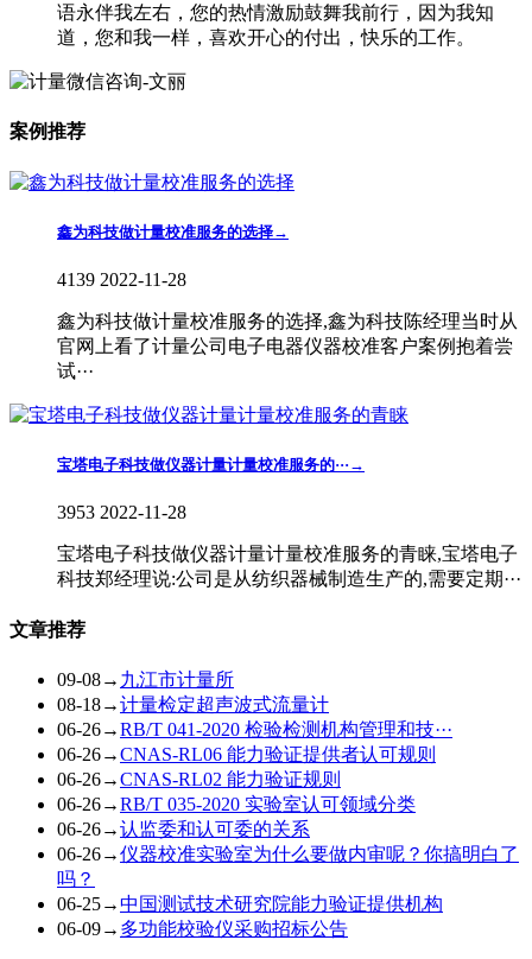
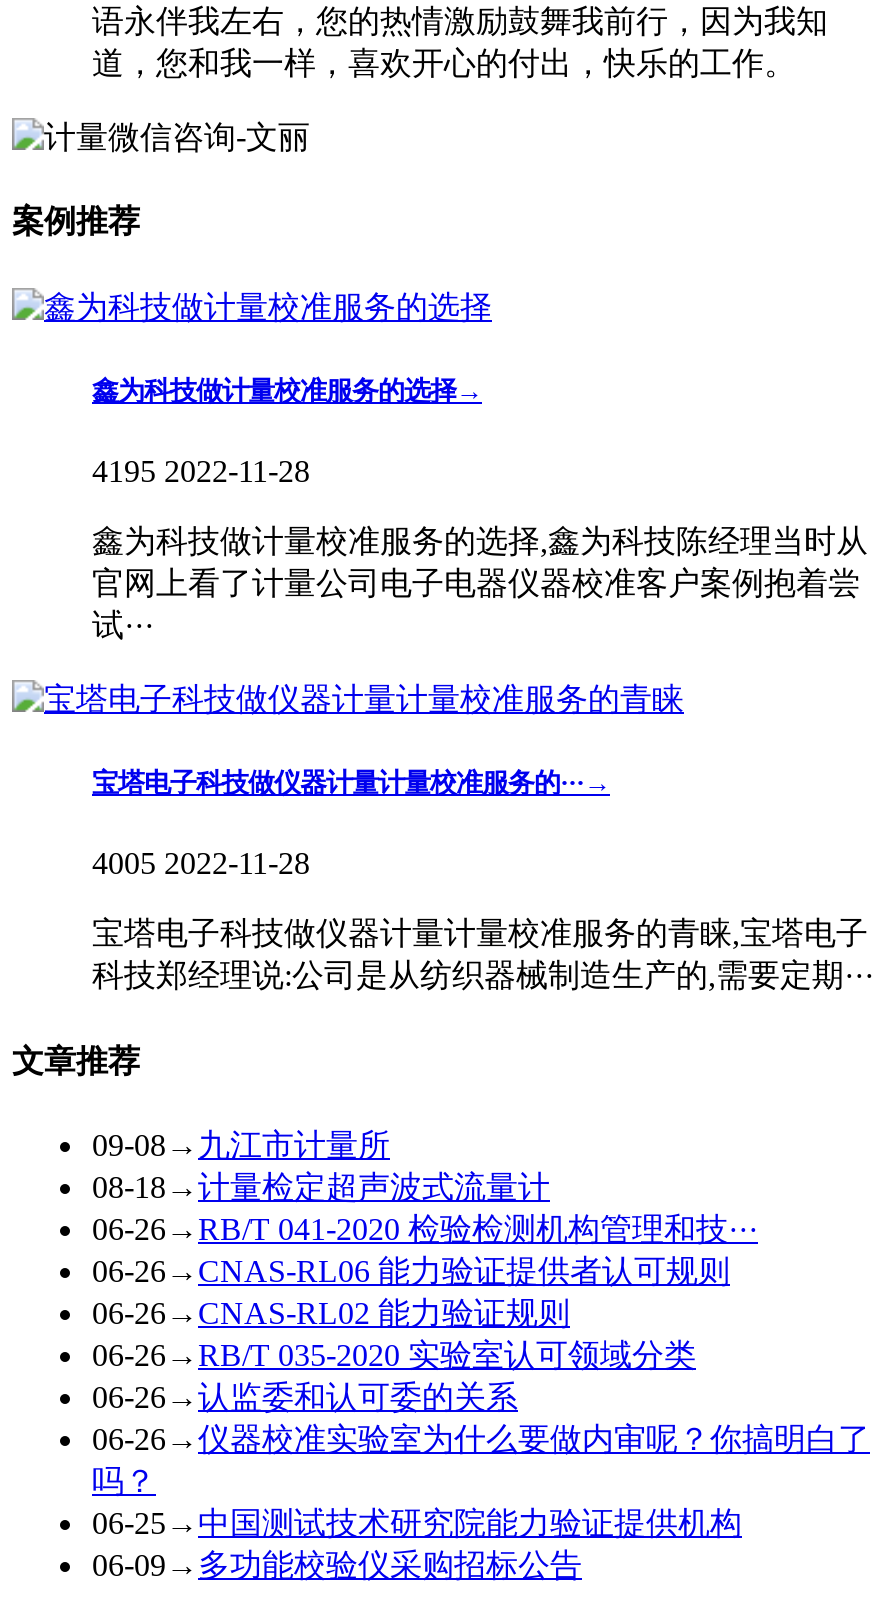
[57,270,186,290] 4139 2022-11-28 -> [92,454,310,488] 4195 2022-11-28
[57,503,186,523] 3953 2022-11-28 -> [92,847,310,881] 4005 2022-11-28

